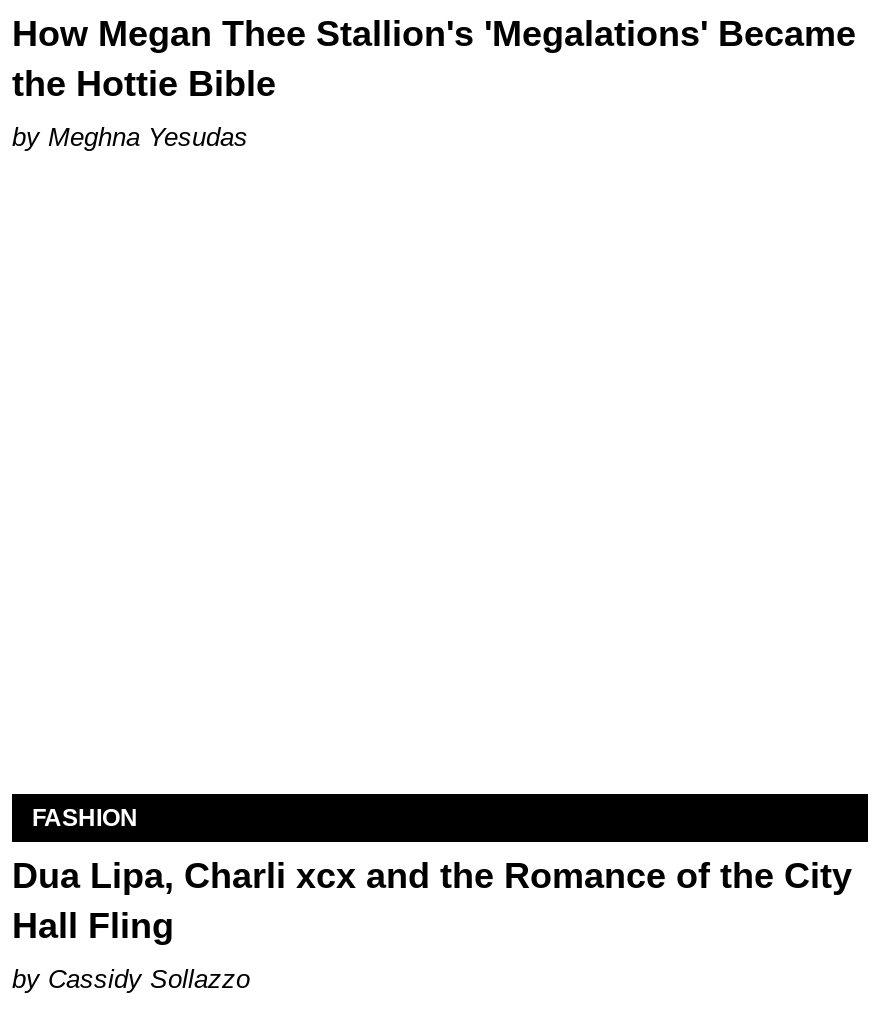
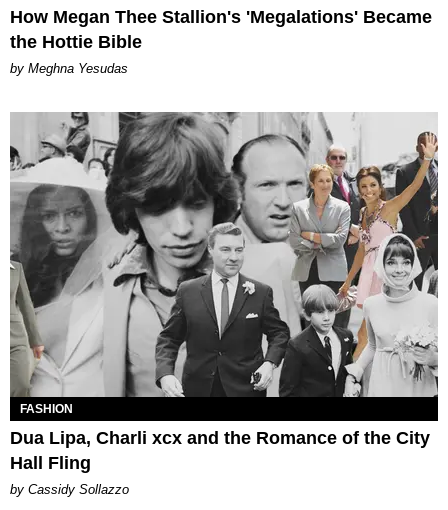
none -> [9,111,439,398] [image]

